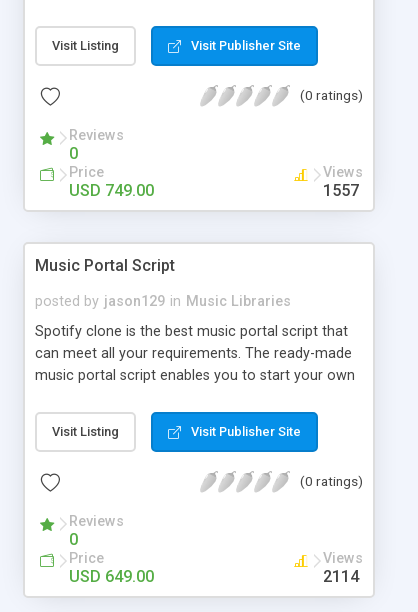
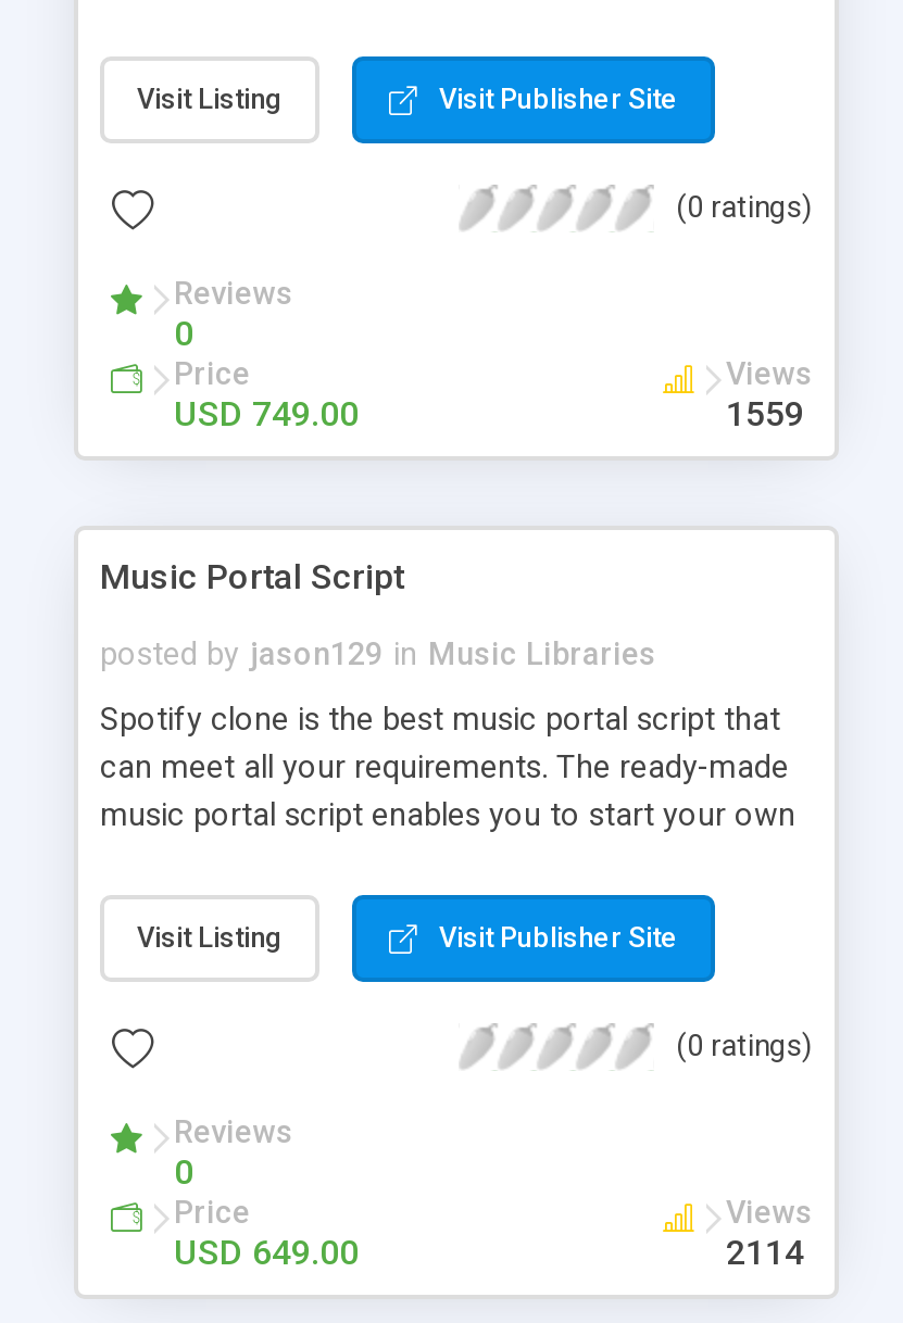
[323,181,359,200] 1557 -> [726,393,804,434] 1559

